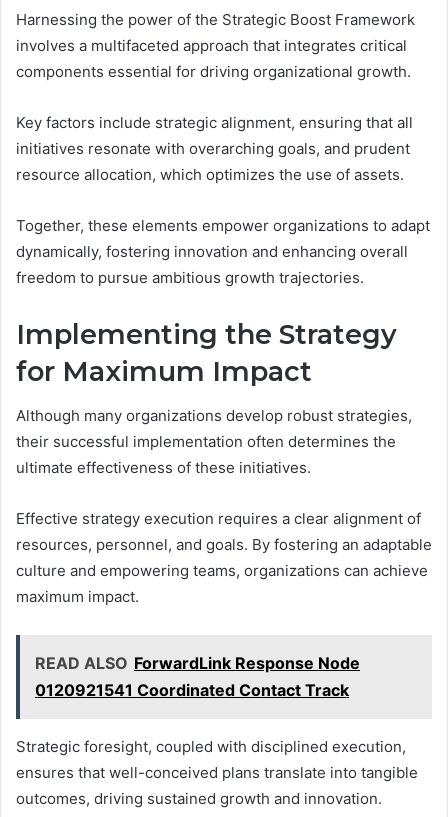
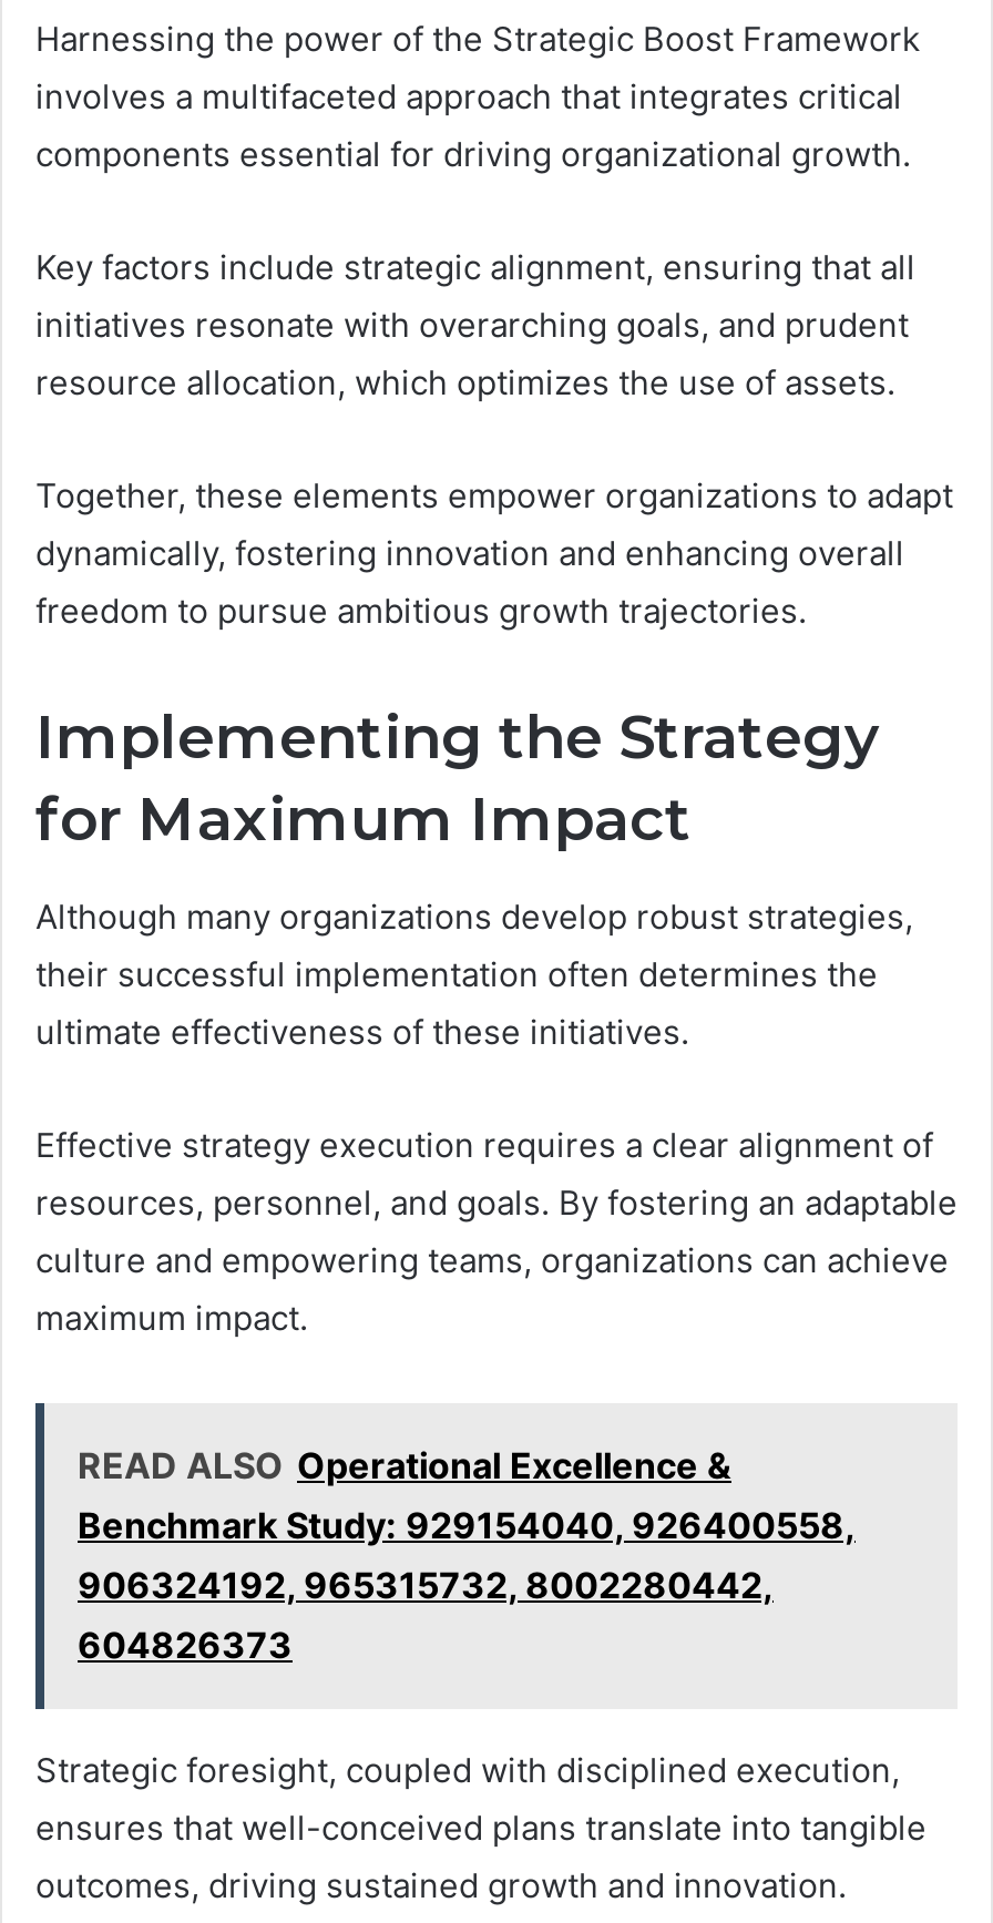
[35,653,360,700] READ ALSO ForwardLink Response Node | 0120921541 Coordinated Contact Track -> [78,1444,856,1667] READ ALSO Operational Excellence & | Benchmark Study: 929154040, 926400558, | 906324192, 965315732, 8002280442, | 604826373

